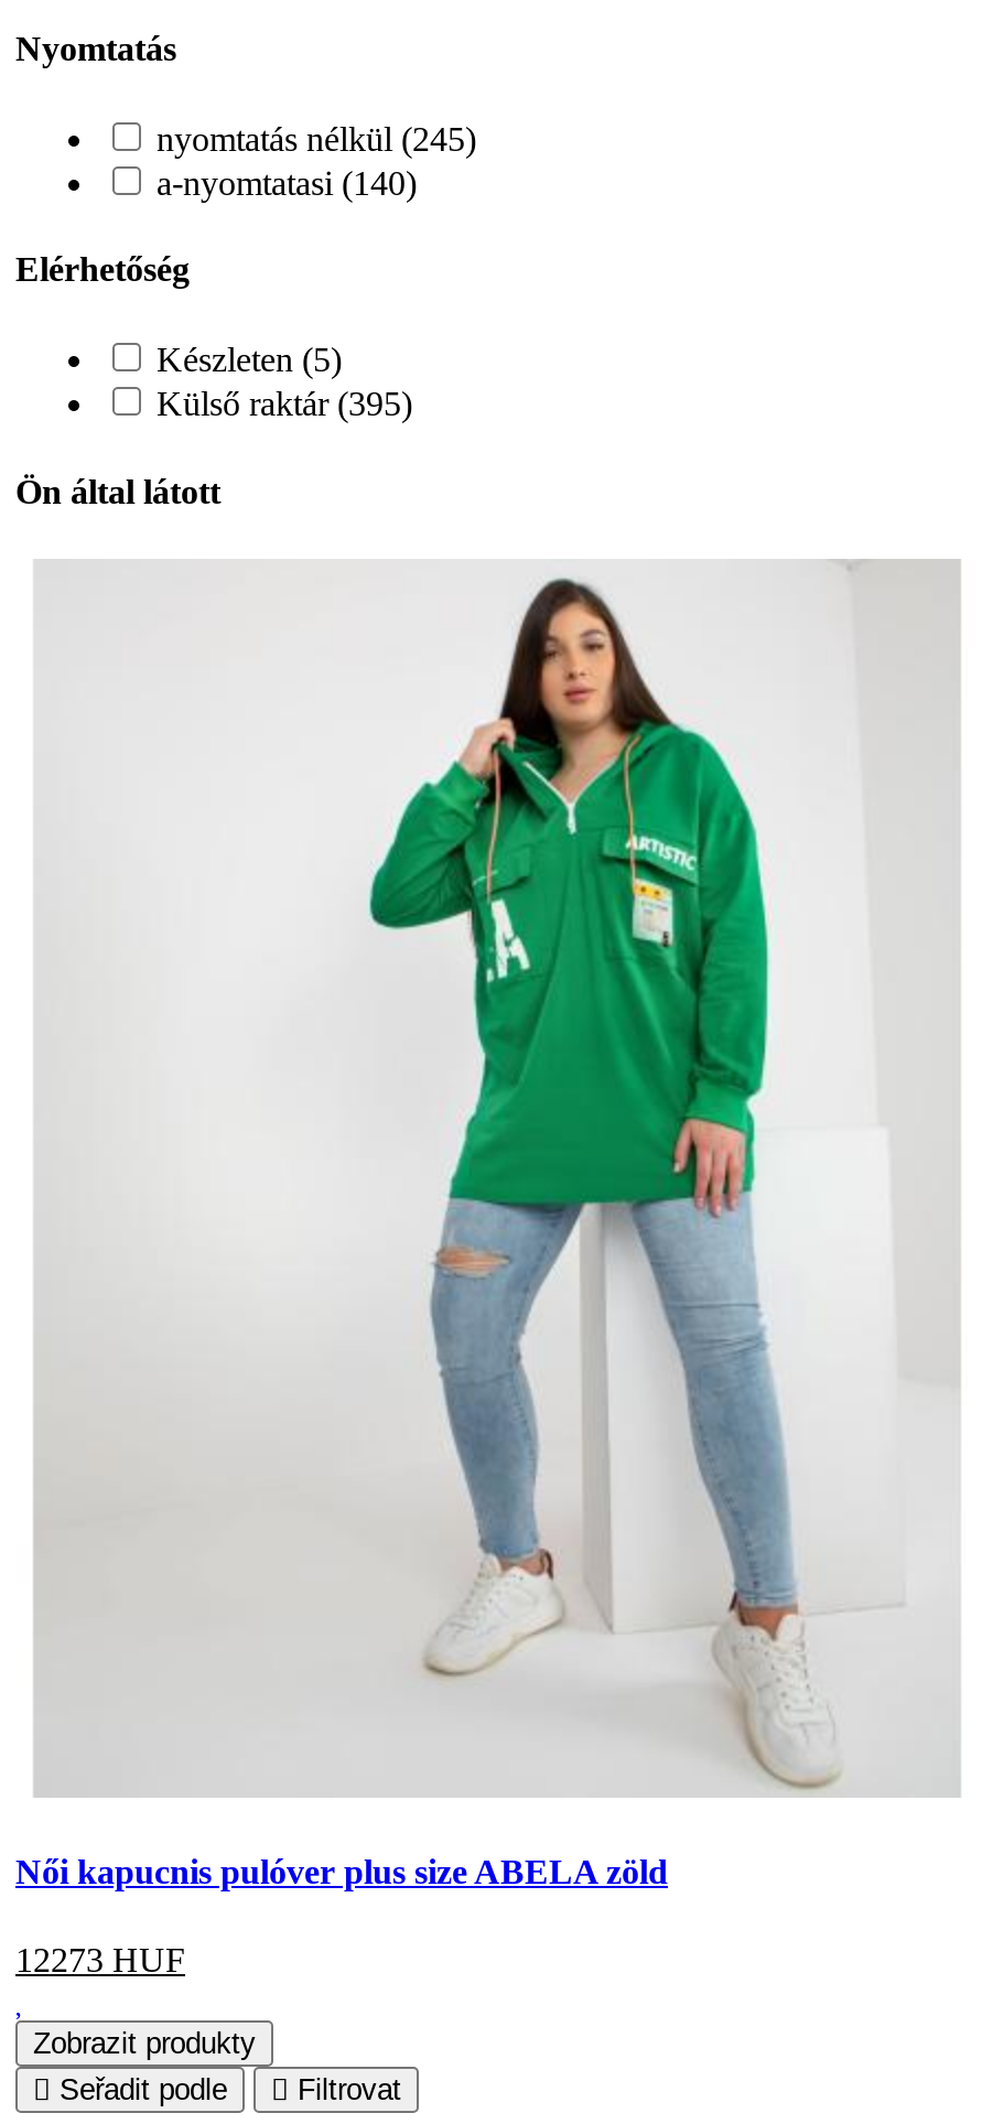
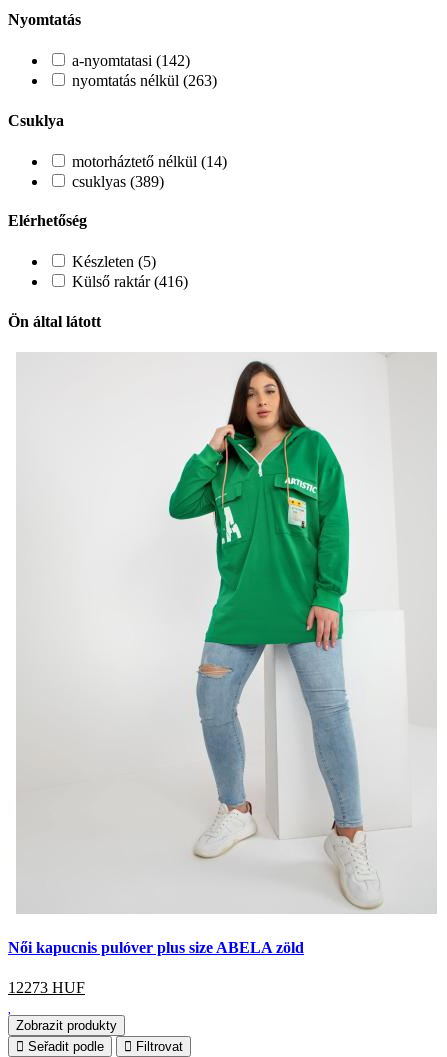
[157,120,476,201] nyomtatás nélkül (245) | a-nyomtatasi (140) -> [8,52,227,190] a-nyomtatasi (142) | nyomtatás nélkül (263) | Csuklya | motorháztető nélkül (14) | csuklyas (389)
[157,386,412,423] Külső raktár (395) -> [72,273,188,290] Külső raktár (416)

